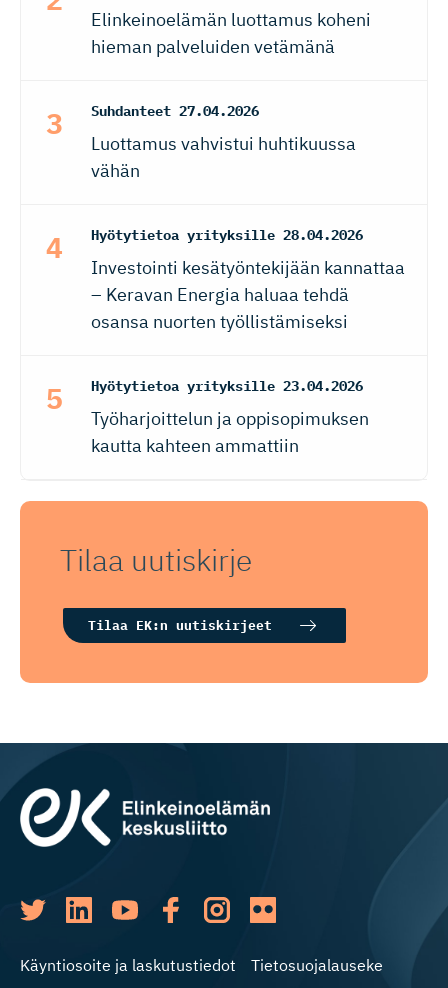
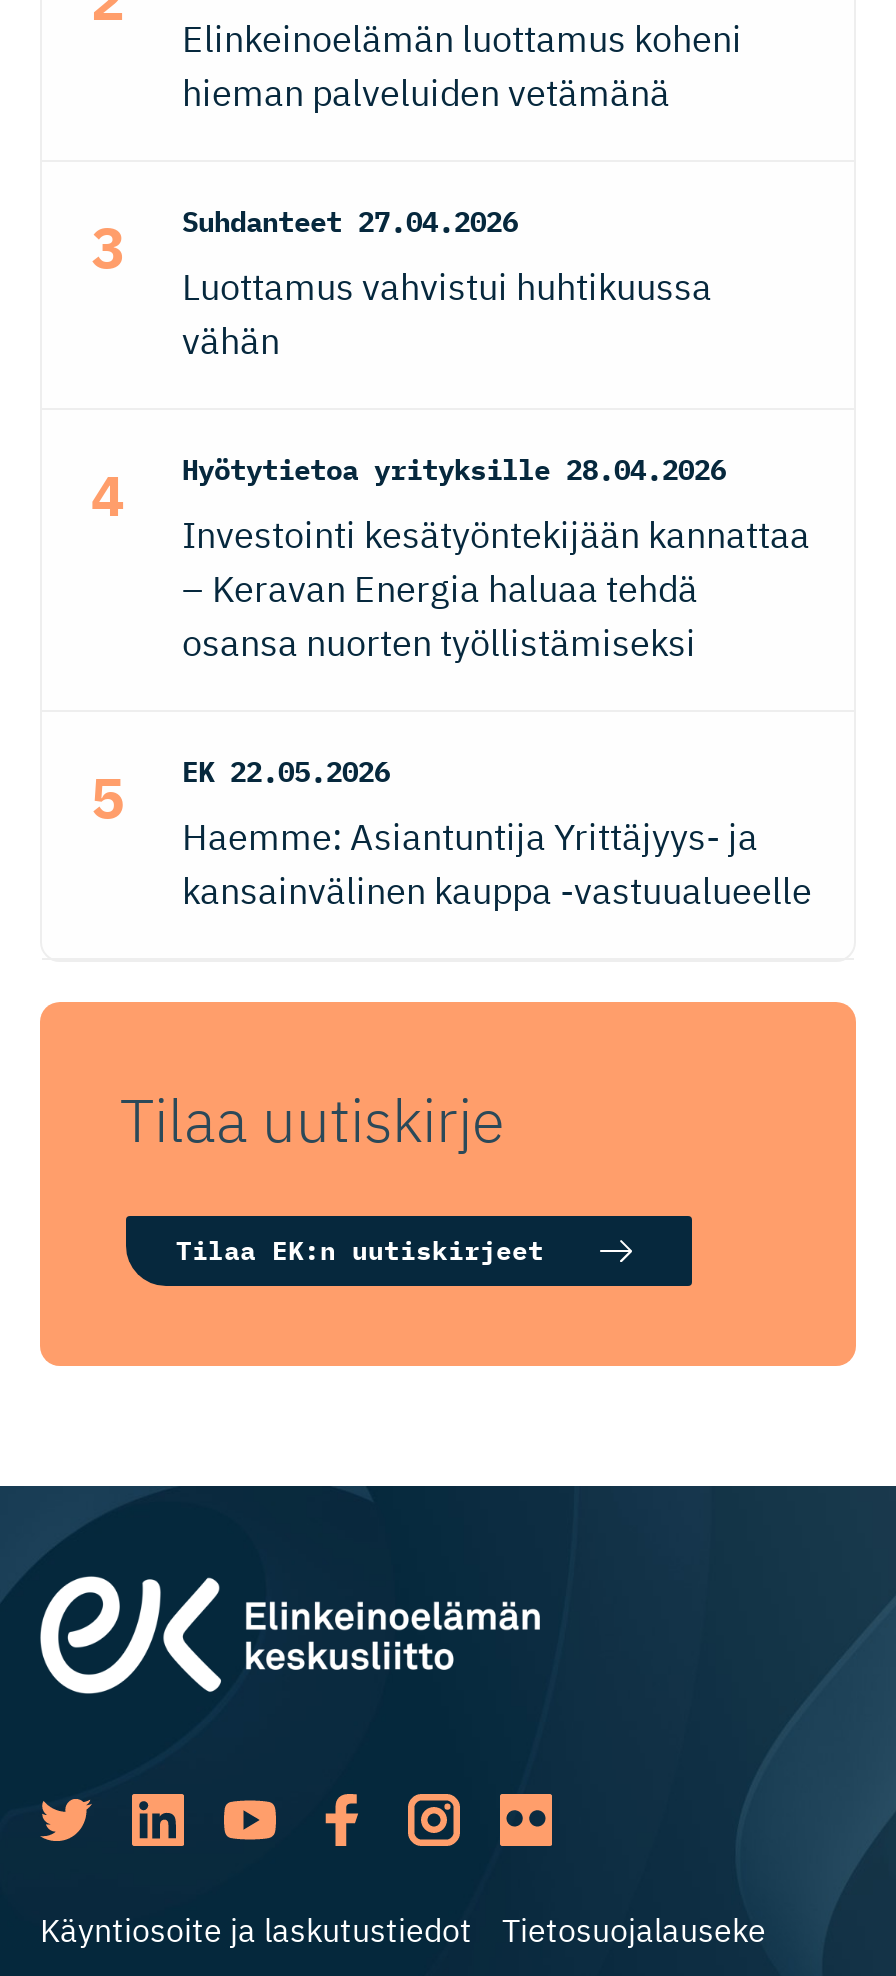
[91,377,363,395] Hyötytietoa yrityksille 23.04.2026 -> [182,754,390,790] EK 22.05.2026
[91,407,369,457] Työharjoittelun ja oppisopimuksen | kautta kahteen ammattiin -> [182,814,812,914] Haemme: Asiantuntija Yrittäjyys- ja | kansainvälinen kauppa -vastuualueelle

